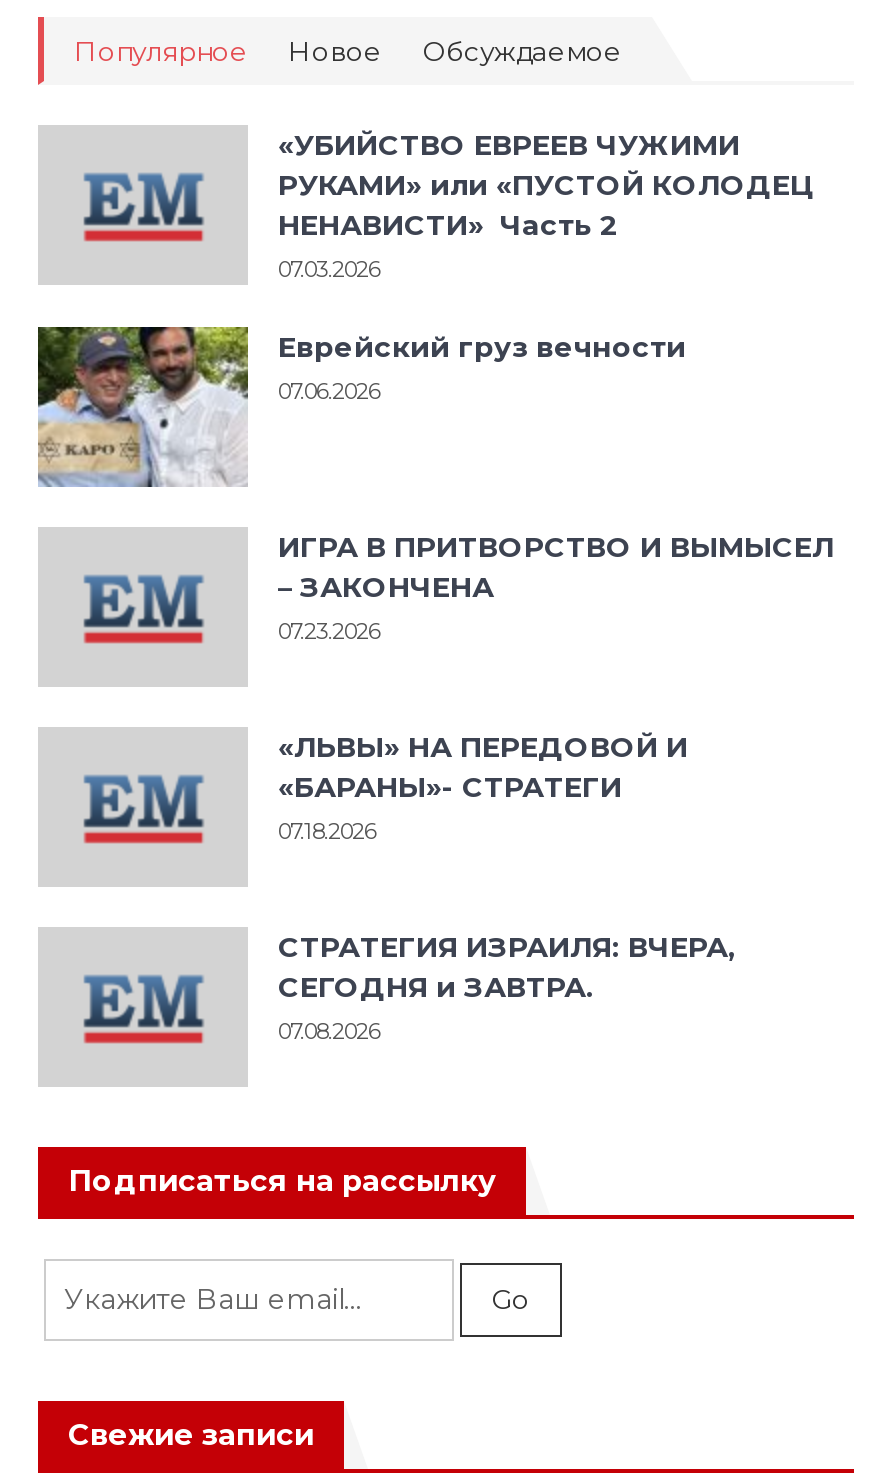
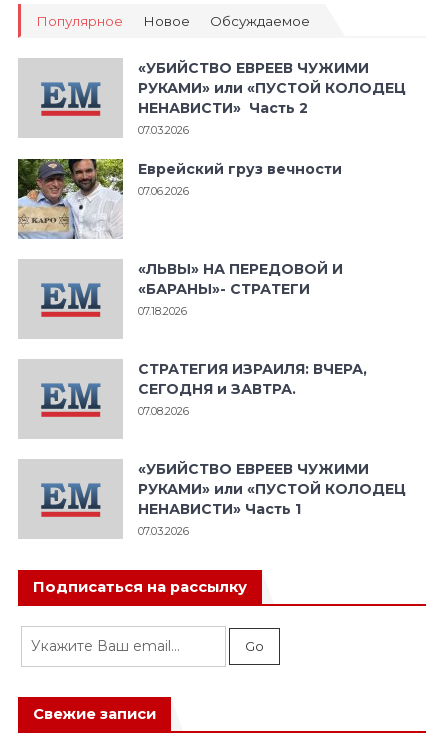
[278,528,834,644] ИГРА В ПРИТВОРСТВО И ВЫМЫСЕЛ | – ЗАКОНЧЕНА | 07.23.2026 -> none
moved [278,728,736,1044] -> [138,260,367,418]: «ЛЬВЫ» НА ПЕРЕДОВОЙ И | «БАРАНЫ»- СТРАТЕГИ | 07.18.2026 | СТРАТЕГИЯ ИЗРАИЛЯ: ВЧЕРА, | СЕГОДНЯ и ЗАВТРА. | 07.08.2026
none -> [138,460,406,538] «УБИЙСТВО ЕВРЕЕВ ЧУЖИМИ | РУКАМИ» или «ПУСТОЙ КОЛОДЕЦ | НЕНАВИСТИ» Часть 1 | 07.03.2026

